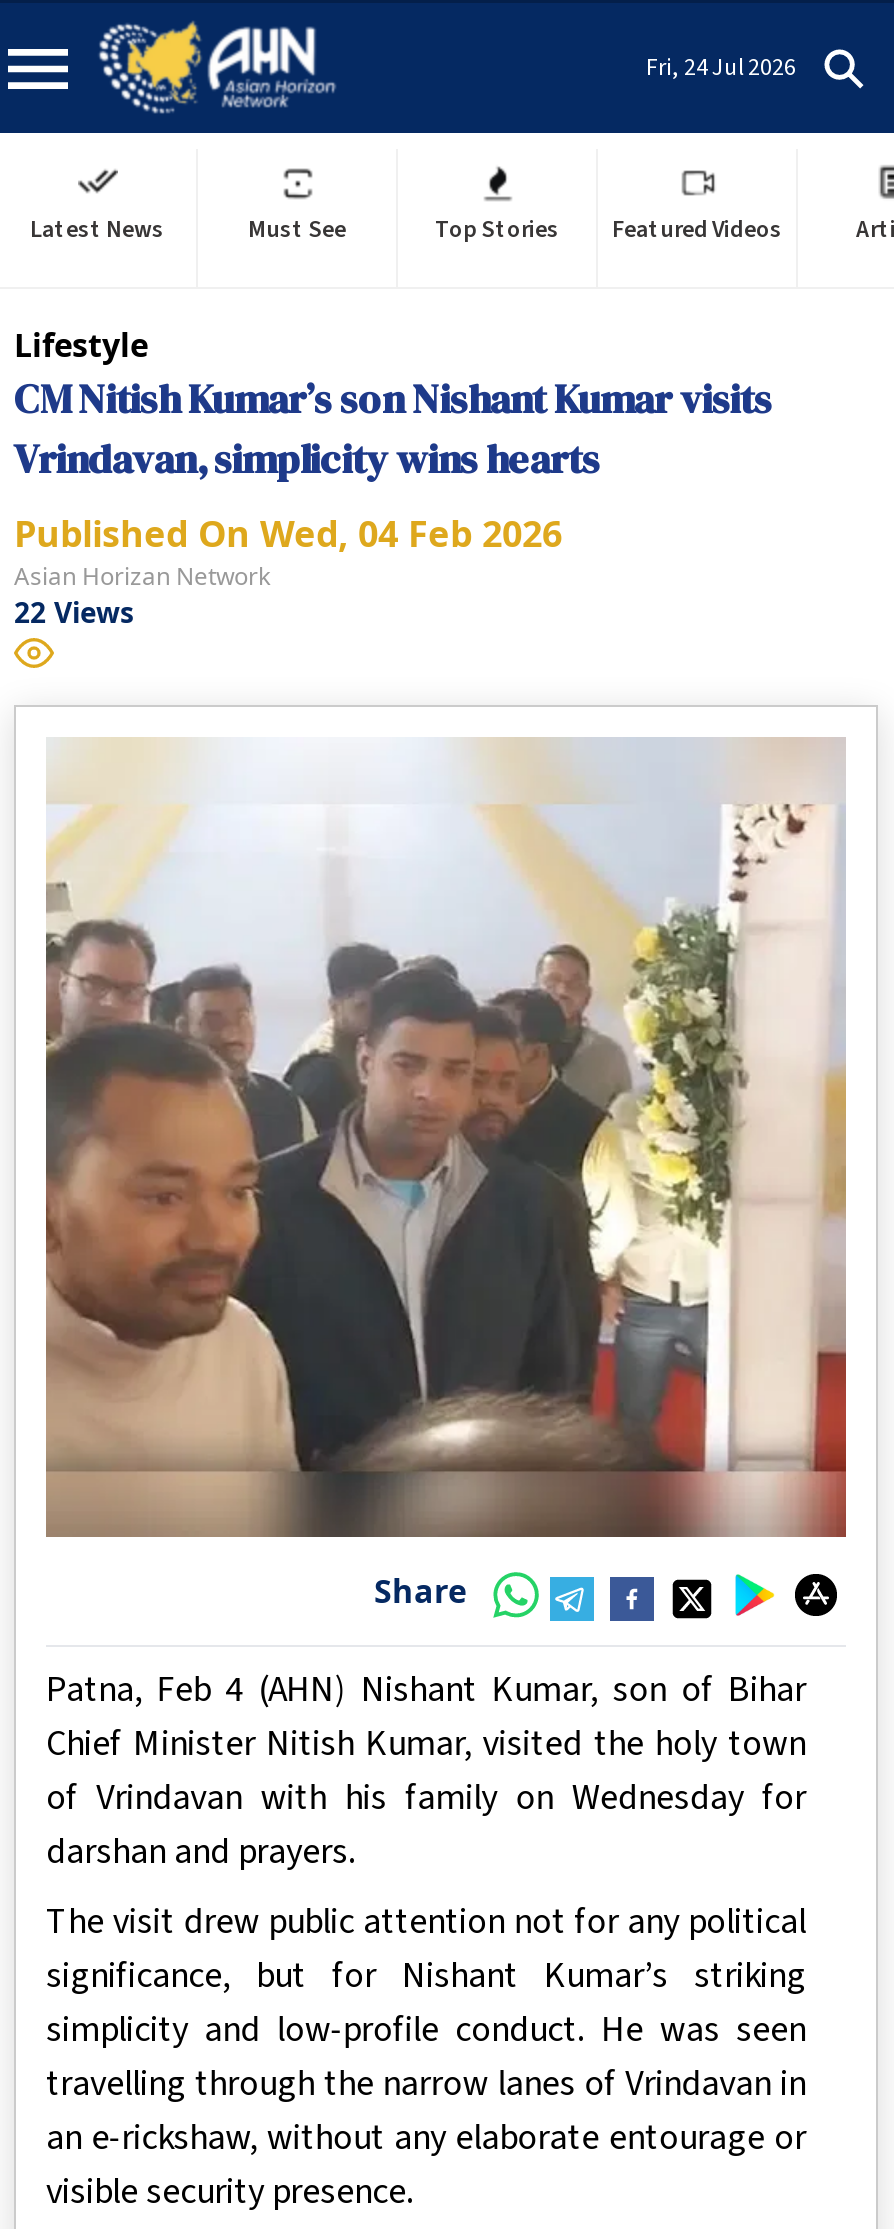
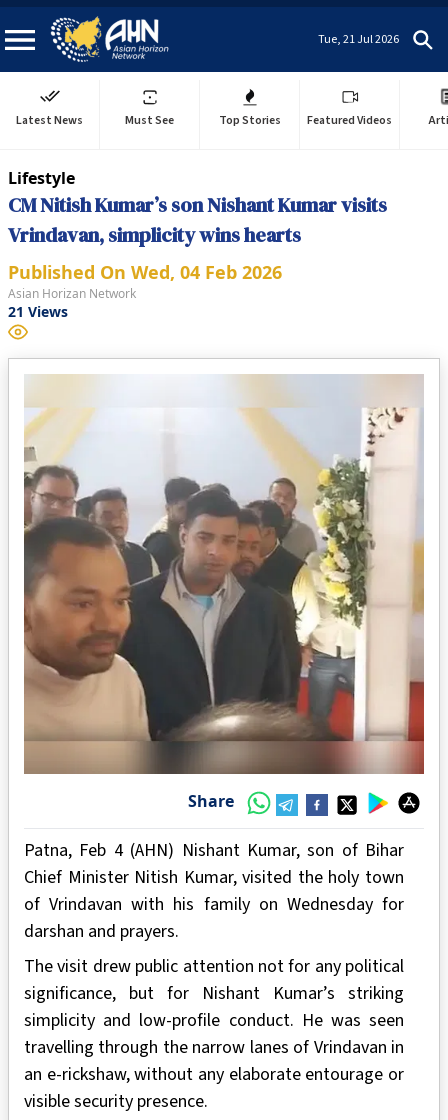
[646,50,796,84] Fri, 24 Jul 2026 -> [318,30,399,47] Tue, 21 Jul 2026
[14,593,134,631] 22 Views -> [8,302,68,321] 21 Views

